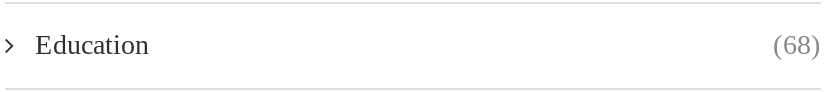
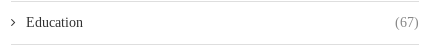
[773,29,821,59] (68) -> [395,15,419,30] (67)

